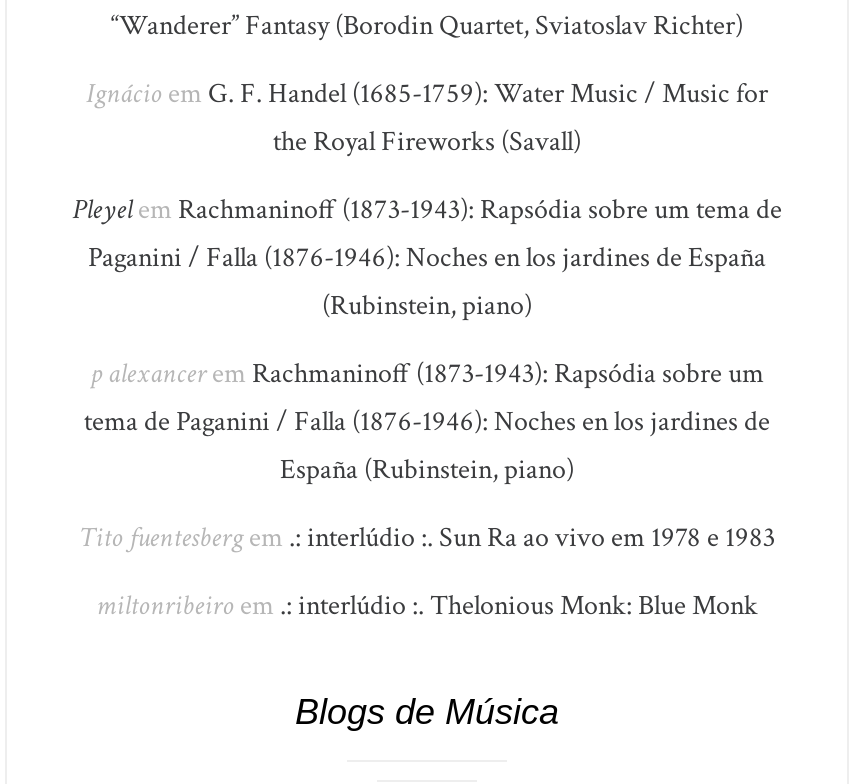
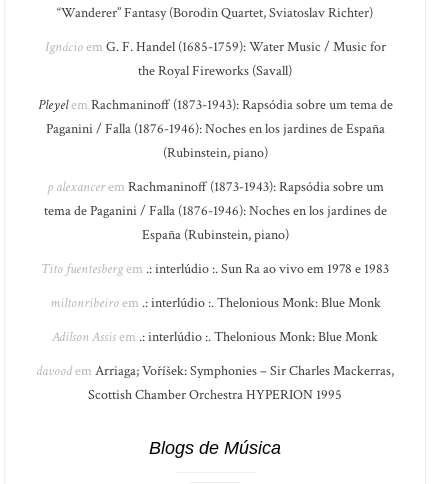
none -> [36,328,394,404] Adilson Assis em.: interlúdio :. Thelonious Monk: Blue Monk | davood em Arriaga; Voříšek: Symphonies – Sir Charles Mackerras, | Scottish Chamber Orchestra HYPERION 1995

